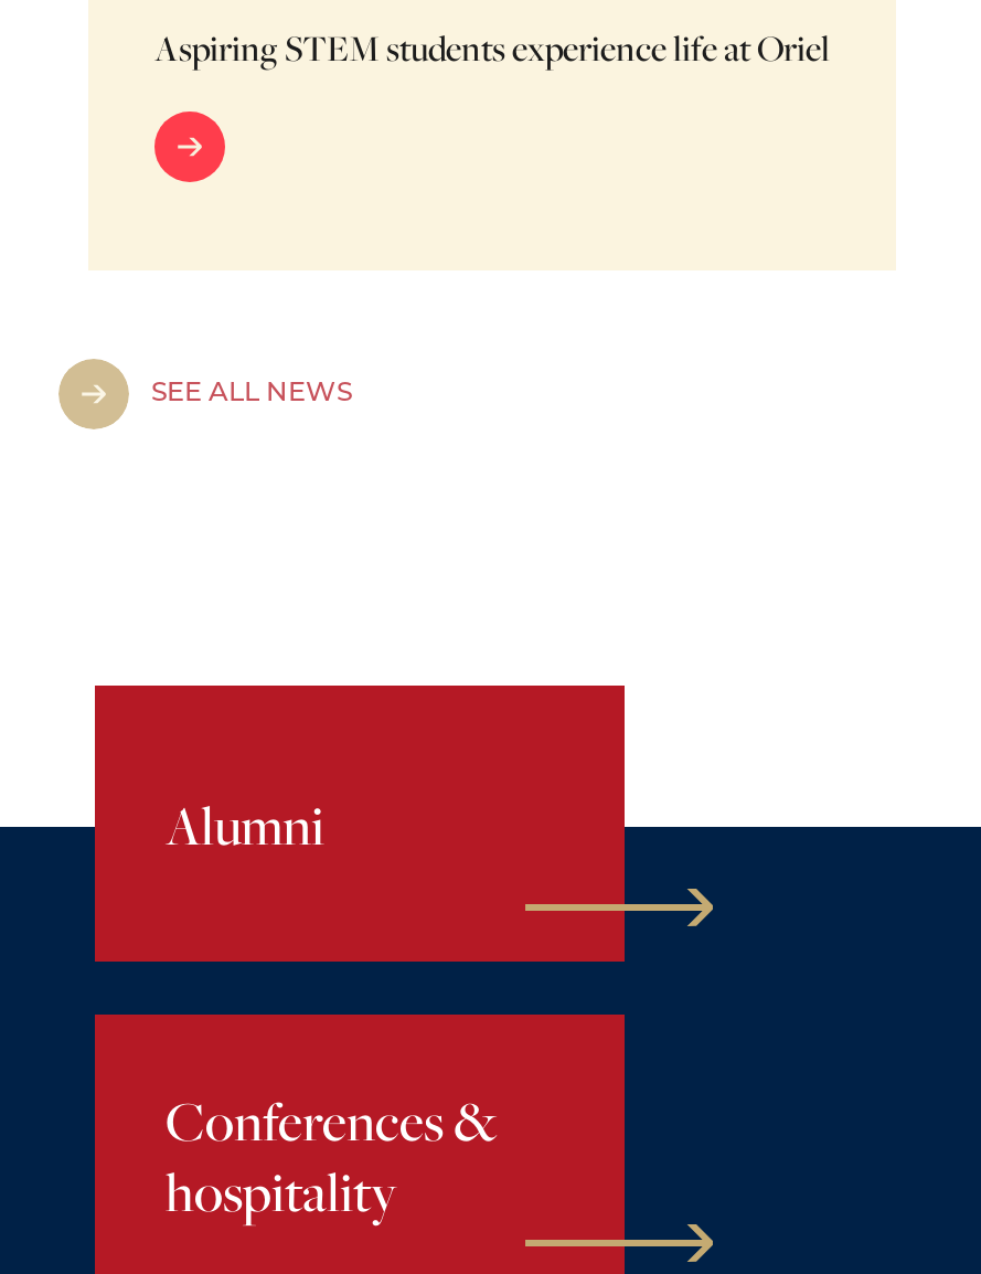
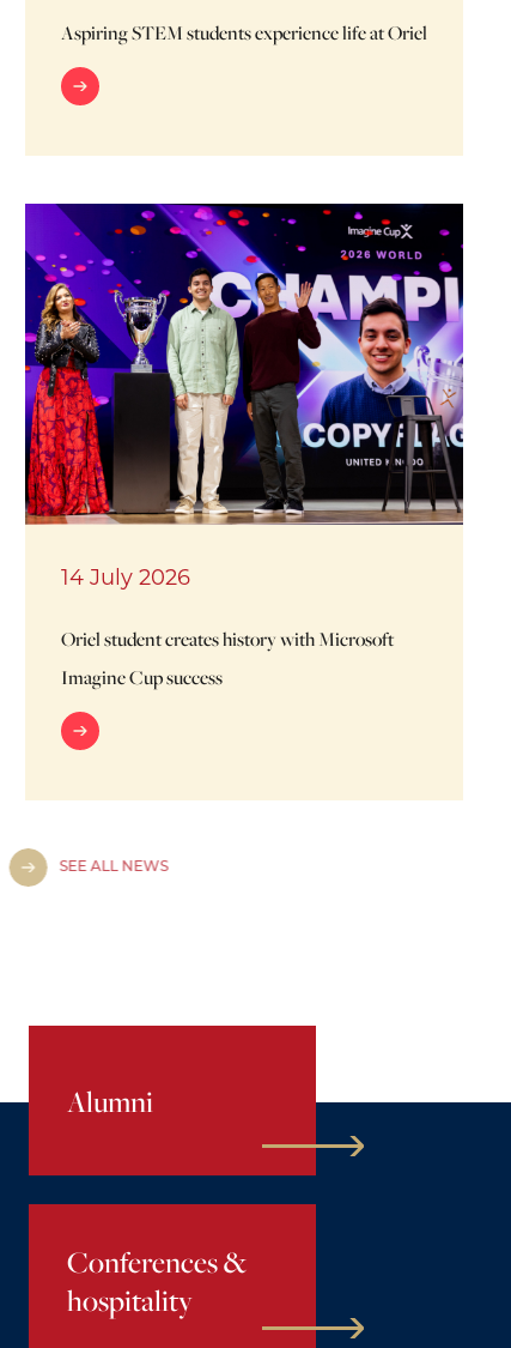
none -> [24,202,464,691] [image] | 14 July 2026 | Oriel student creates history with Microsoft | Imagine Cup success

